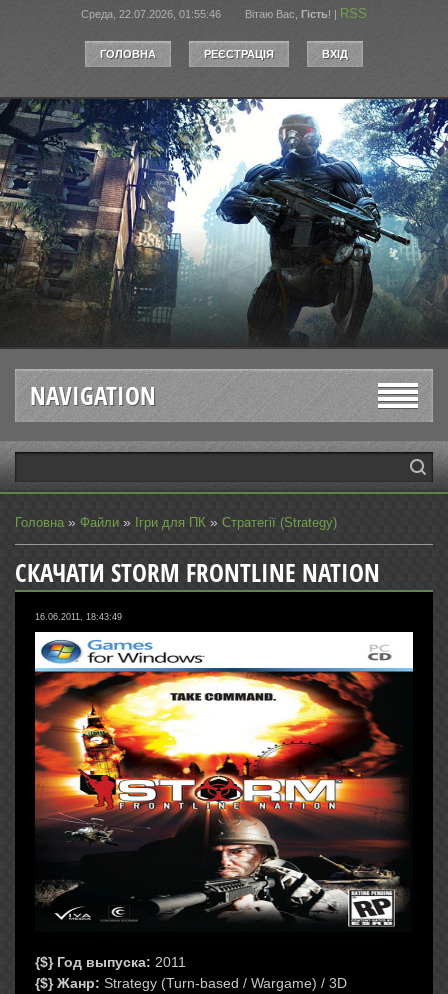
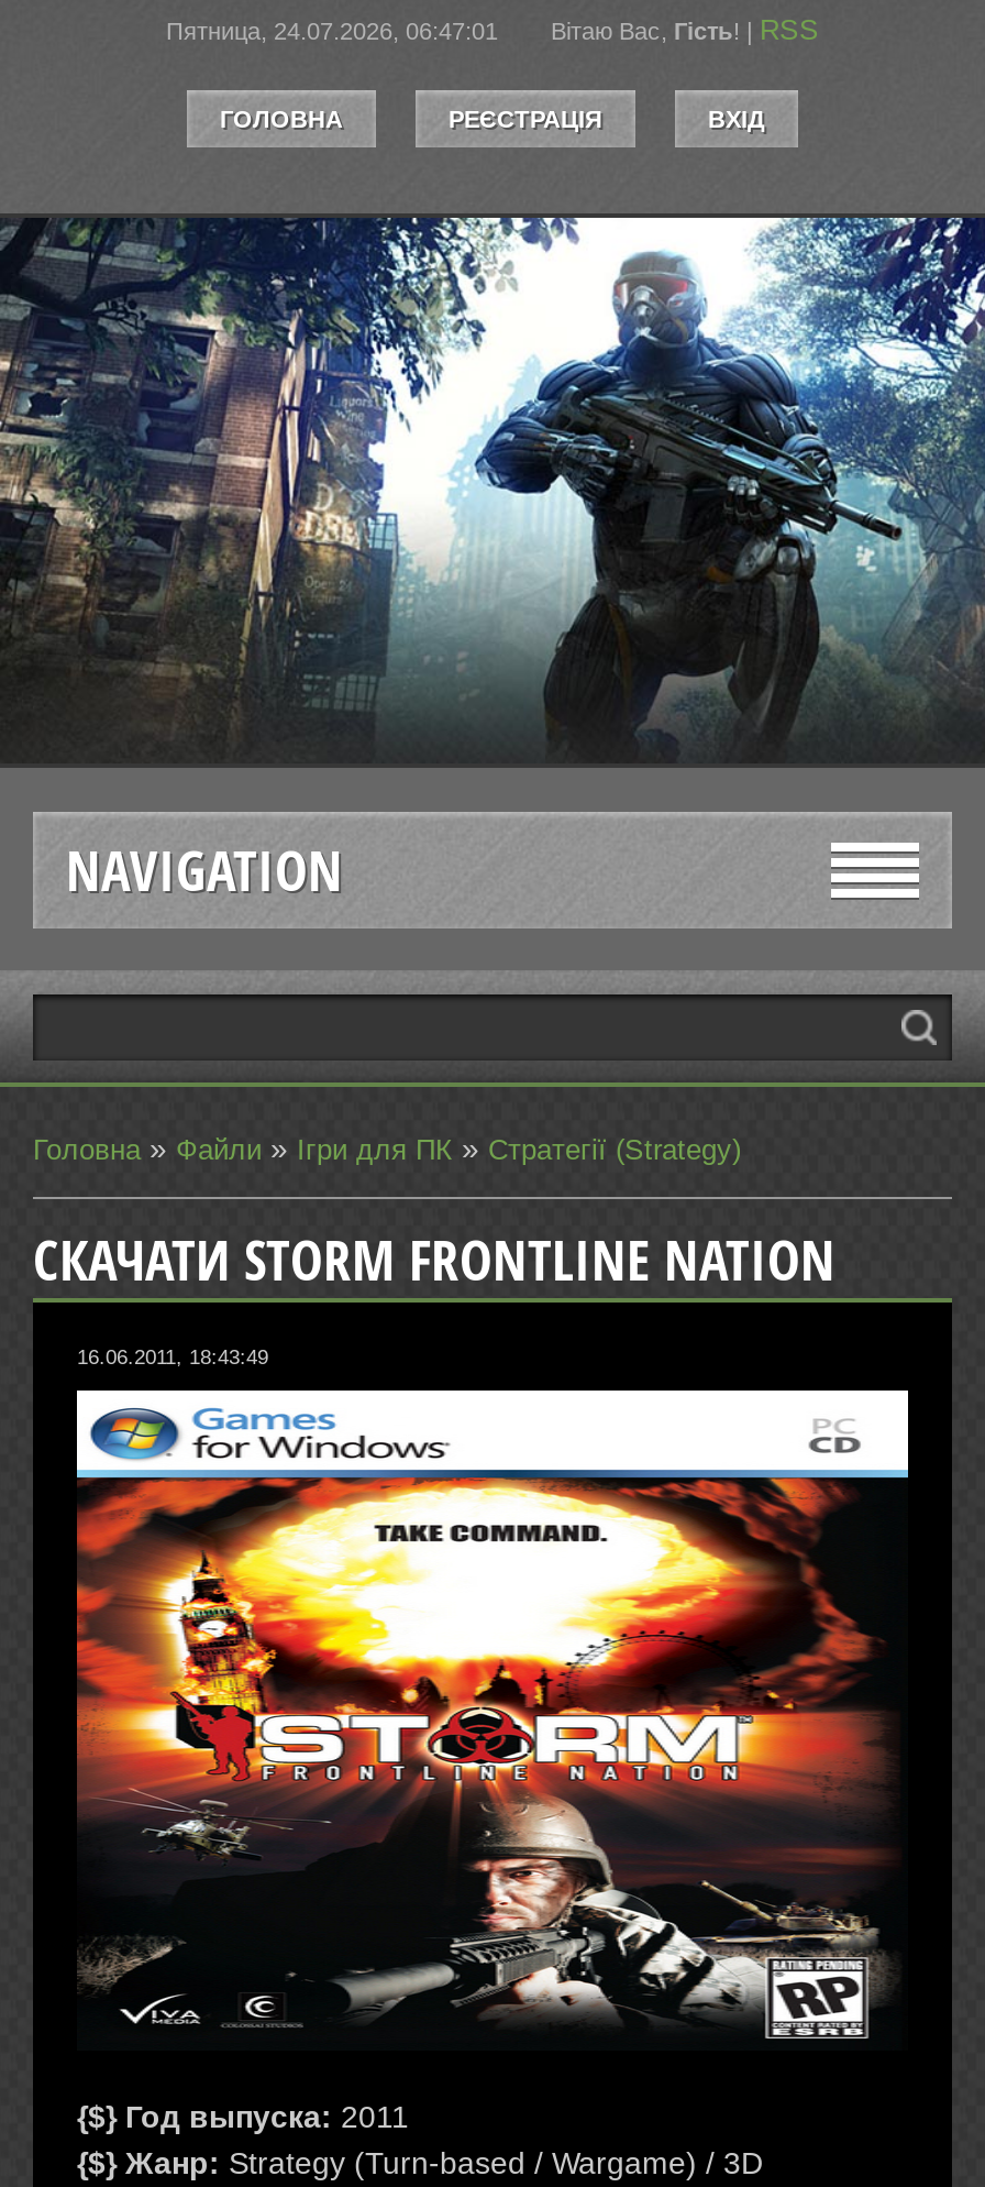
[81,8,221,20] Среда, 22.07.2026, 01:55:46 -> [166,18,498,44] Пятница, 24.07.2026, 06:47:01

